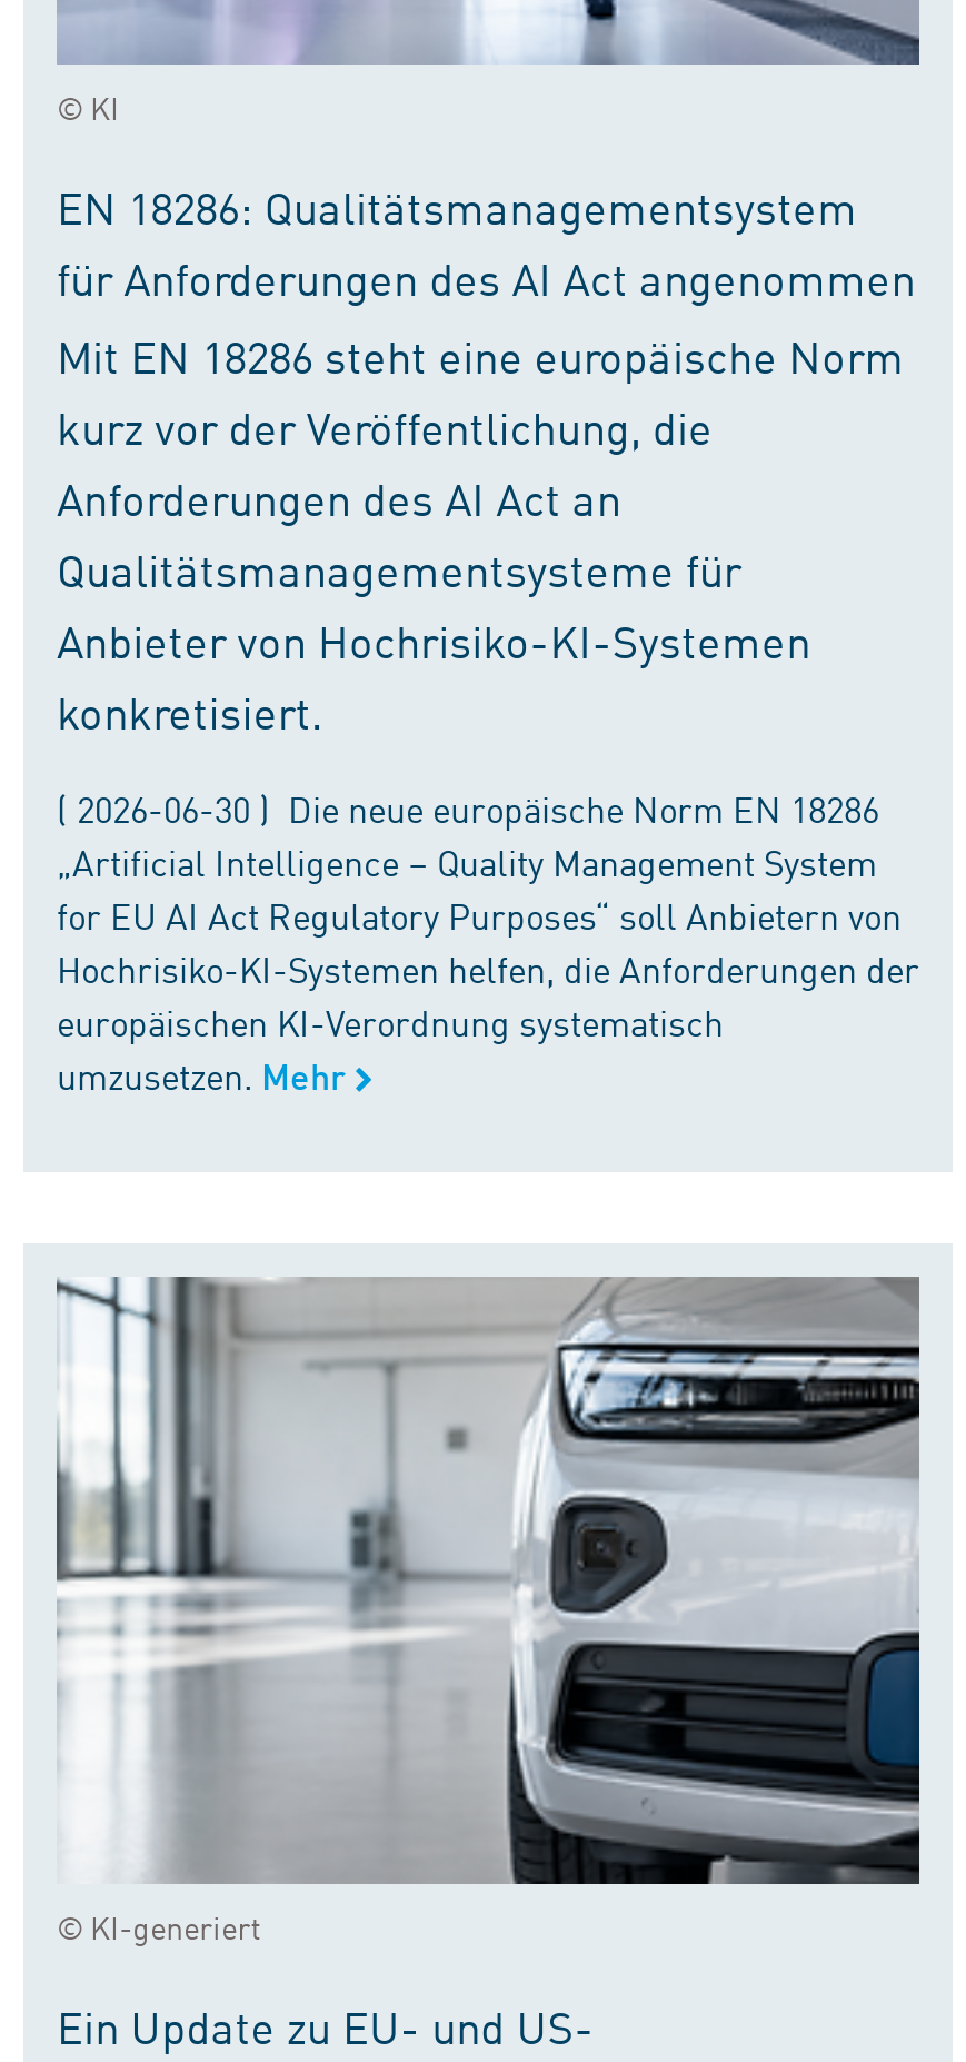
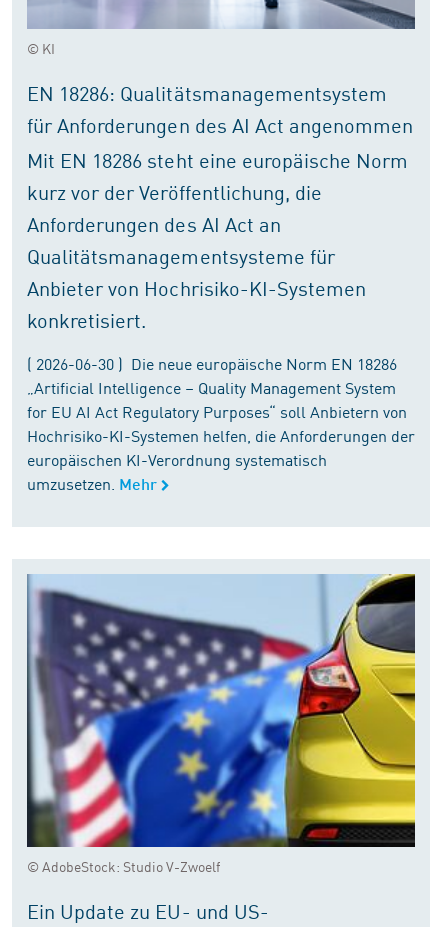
[57,1275,922,1948] [image] | © KI-generiert -> [26,573,416,876] [image] | © AdobeStock: Studio V-Zwoelf

